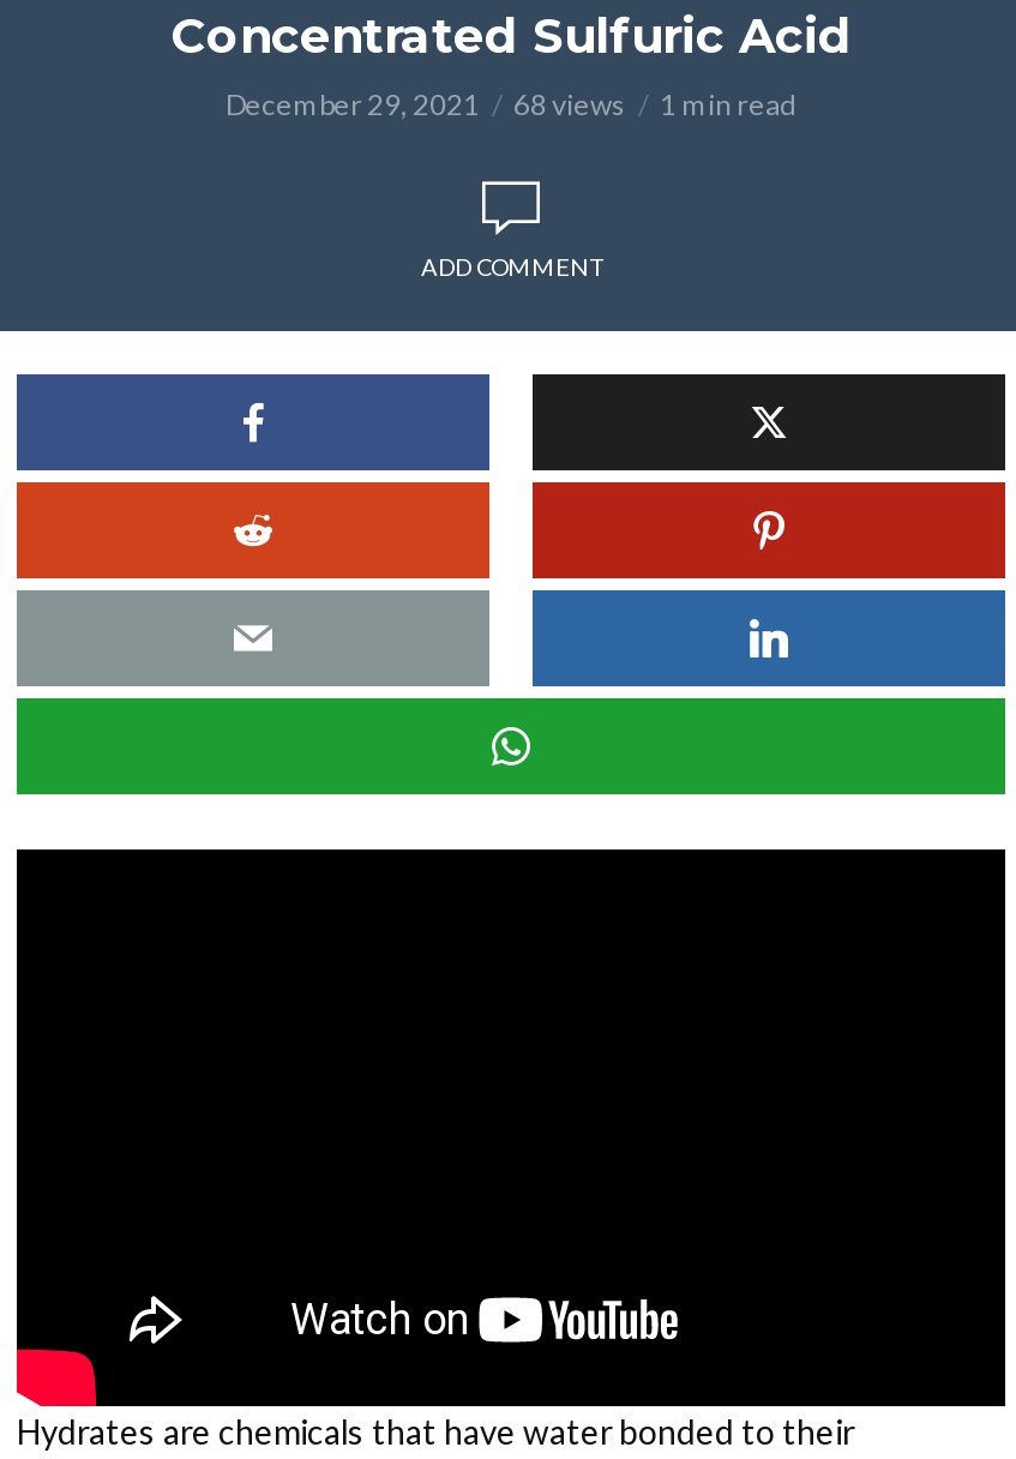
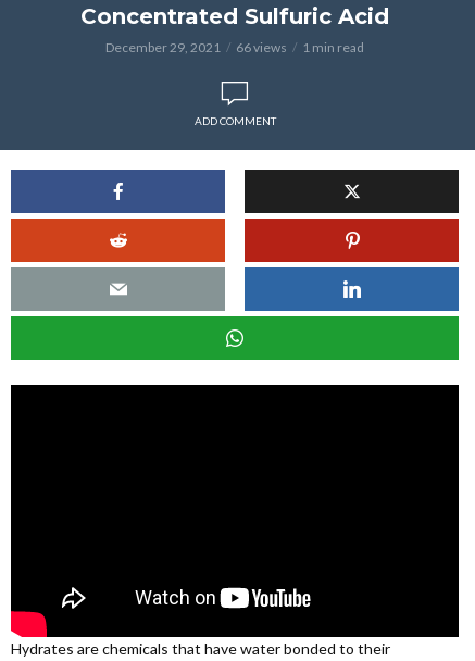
[226,86,796,122] December 29, 2021 68 views 1 min read -> [105,39,364,55] December 29, 2021 66 views 1 min read

